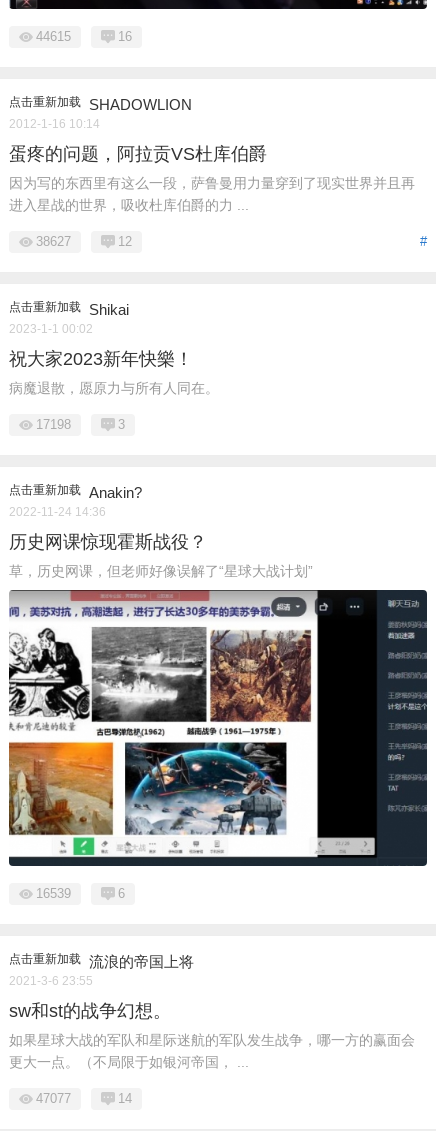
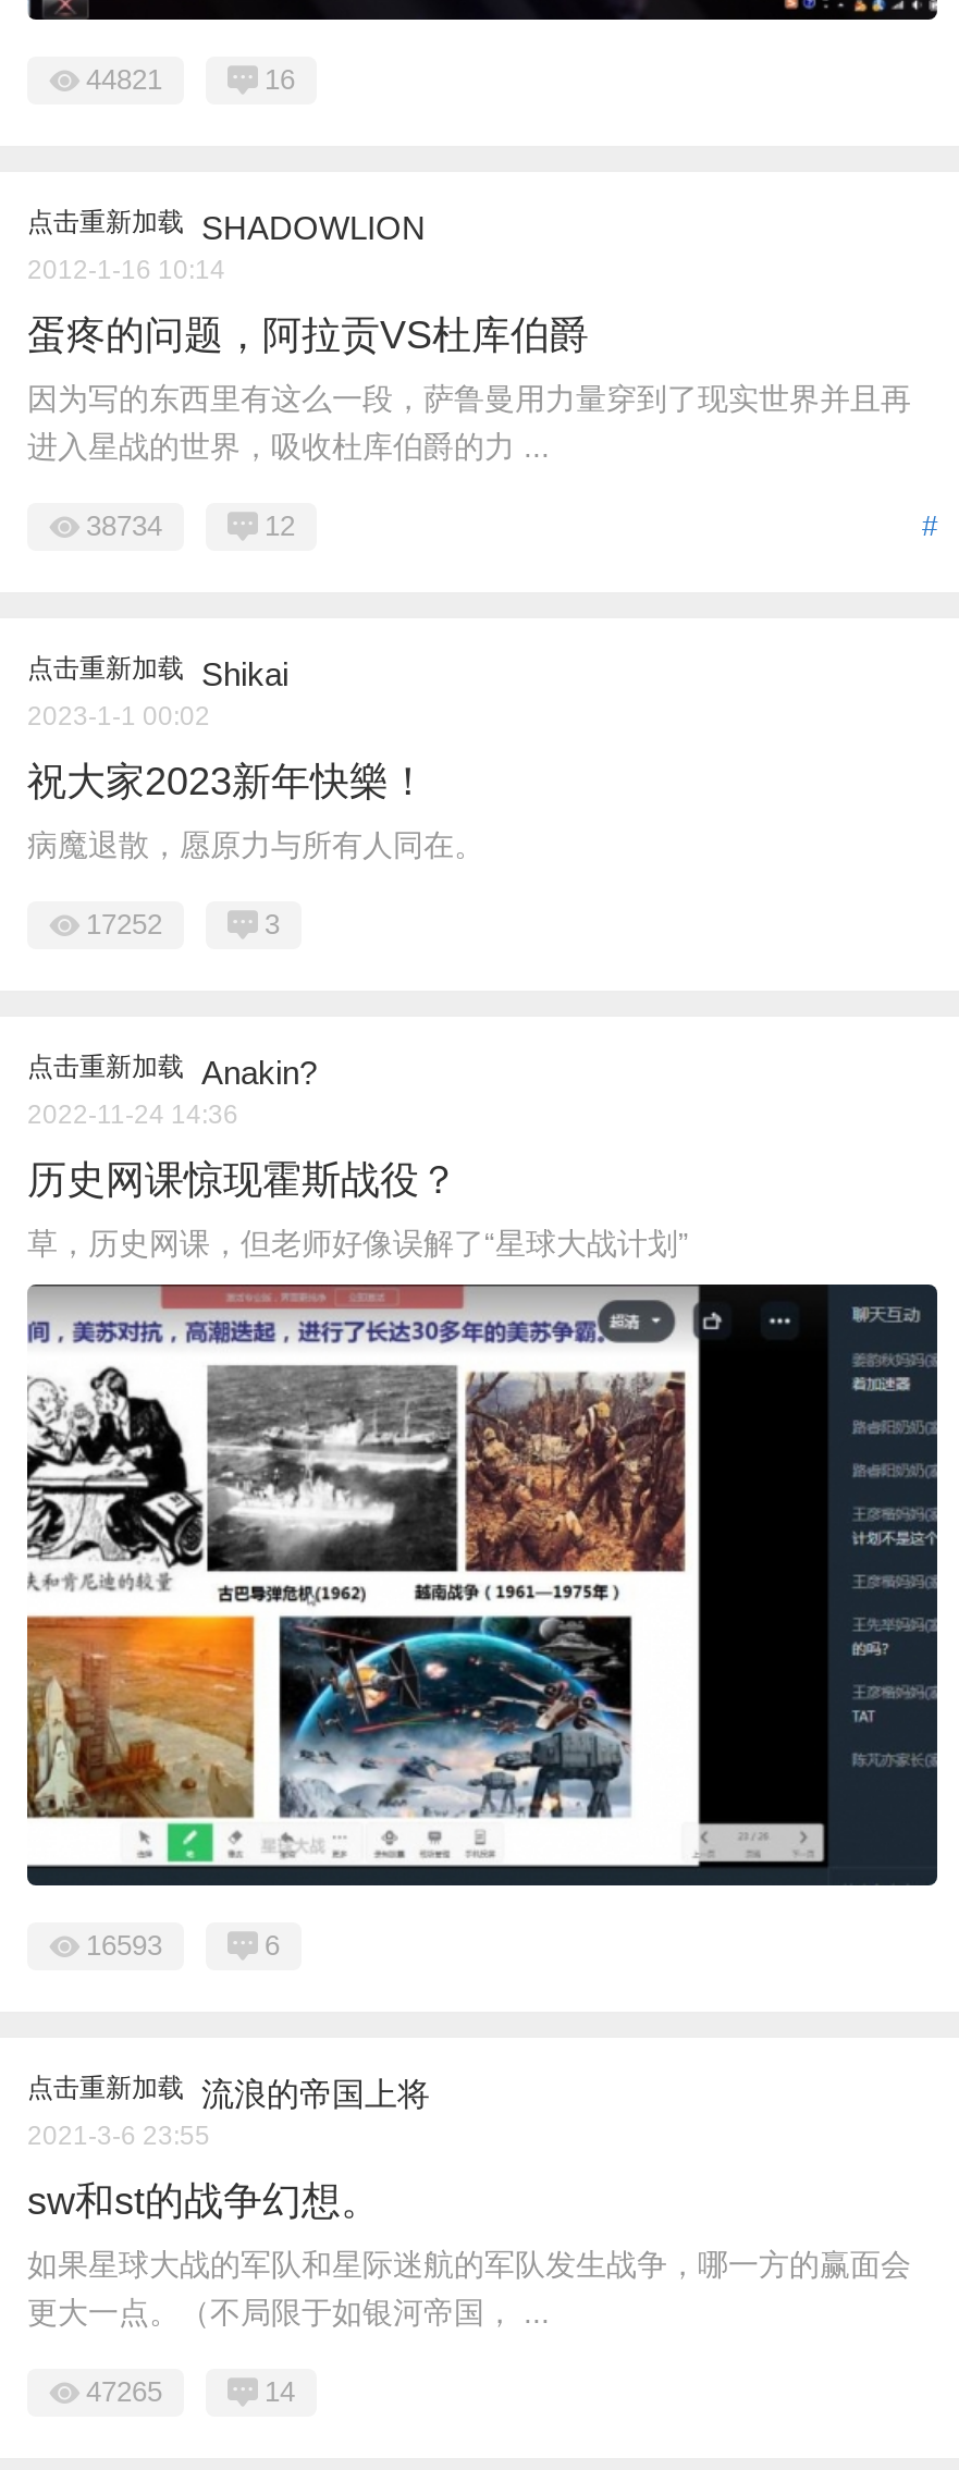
[36,29,71,44] 44615 -> [86,63,162,96] 44821
[36,234,71,249] 38627 -> [86,509,162,542] 38734
[36,417,71,432] 17198 -> [86,908,162,940] 17252
[36,886,71,901] 16539 -> [86,1929,162,1961] 16593
[36,1091,71,1106] 47077 -> [86,2375,162,2408] 47265

